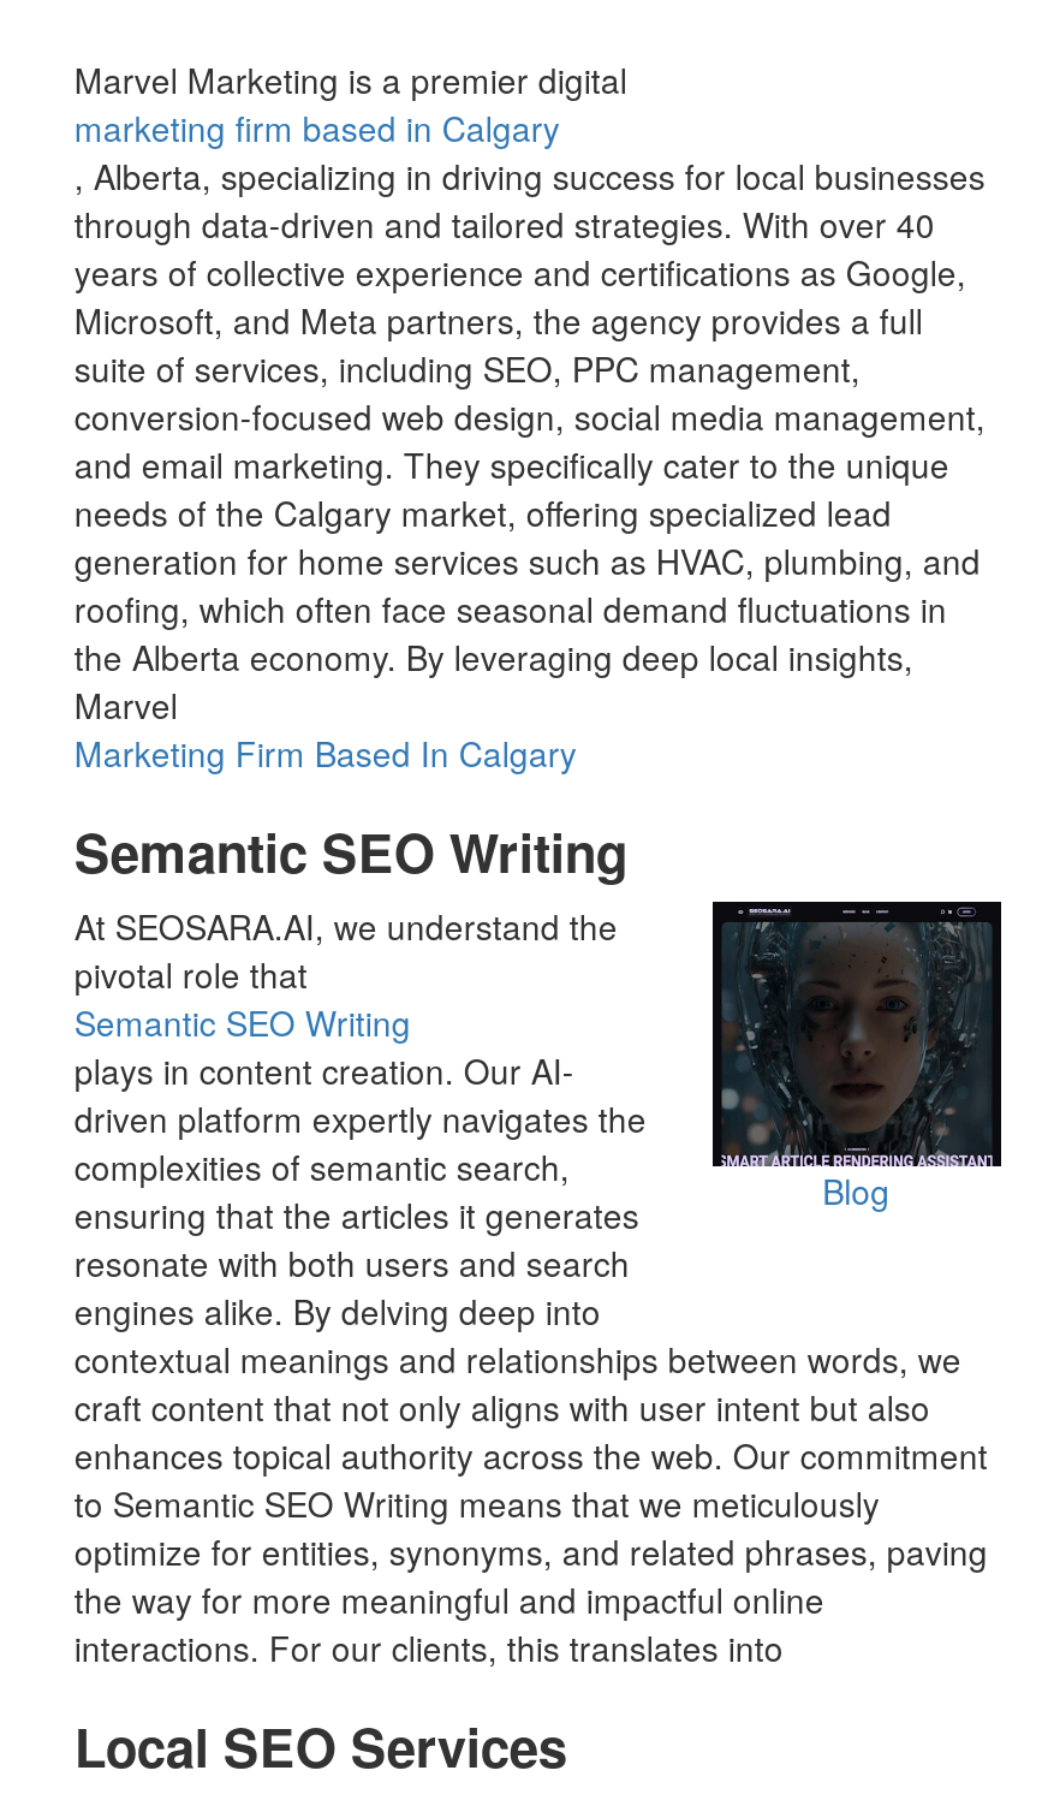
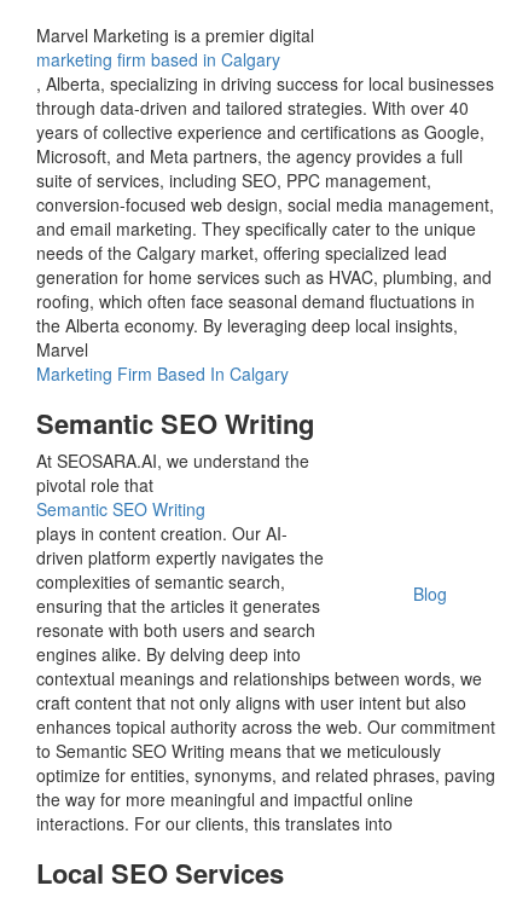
[710,899,1004,1169] [image] -> none

